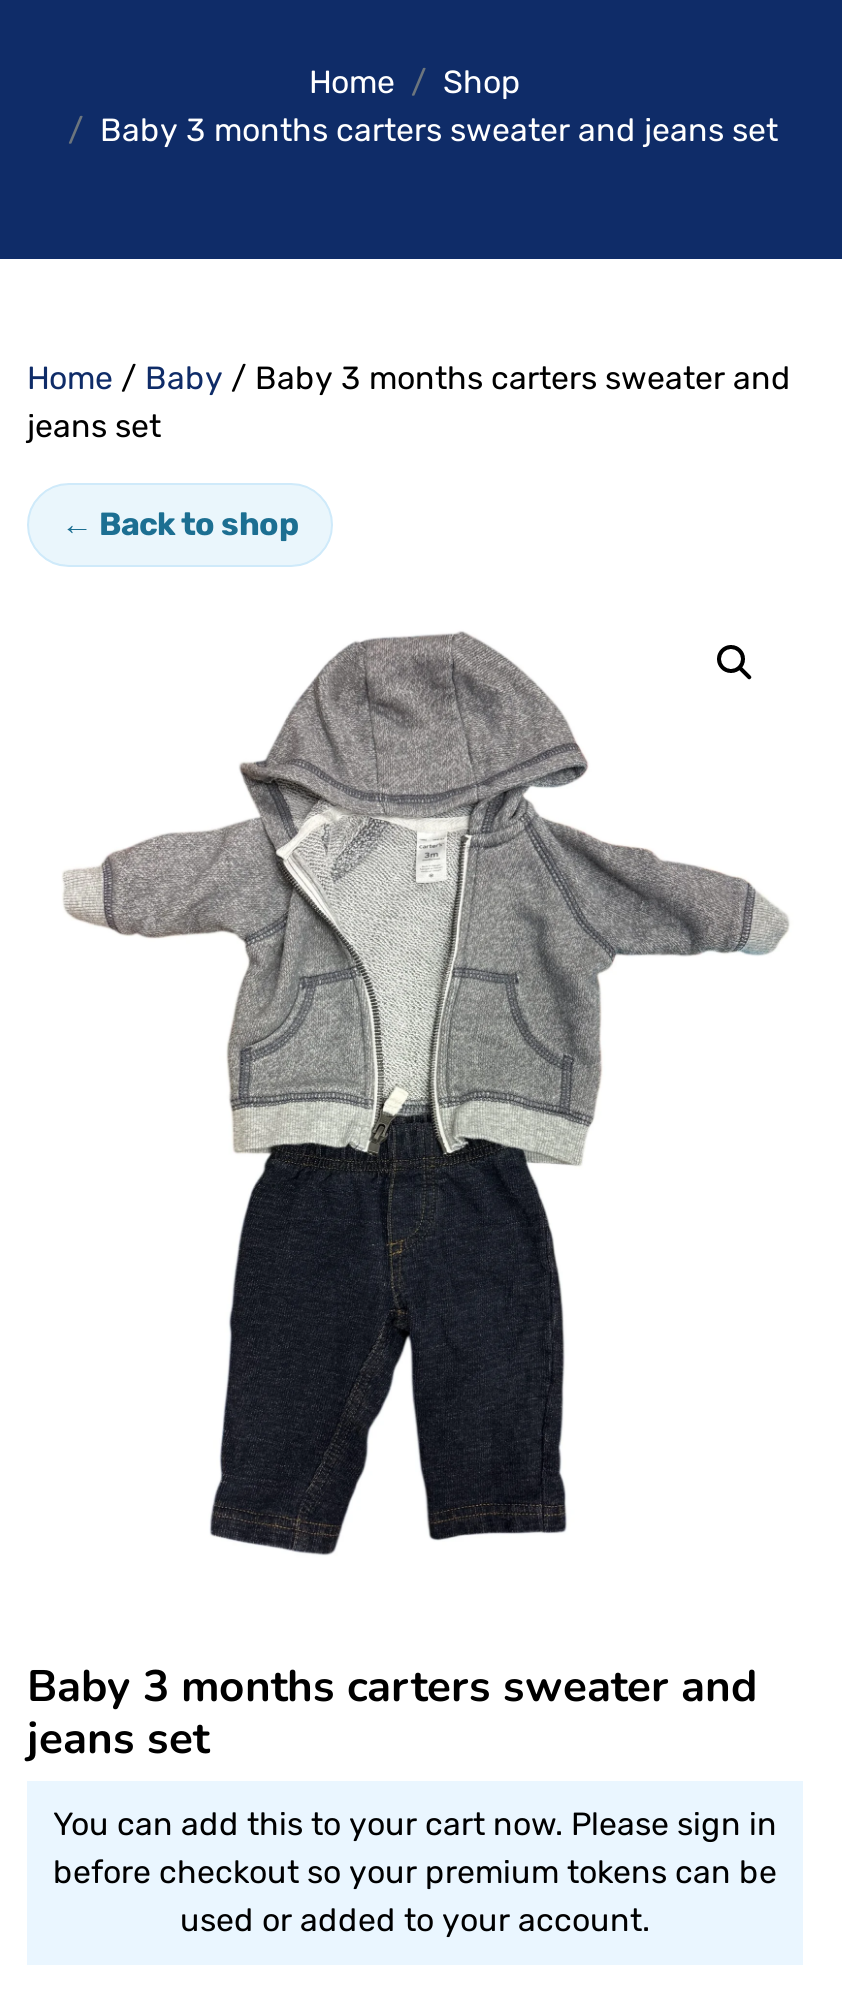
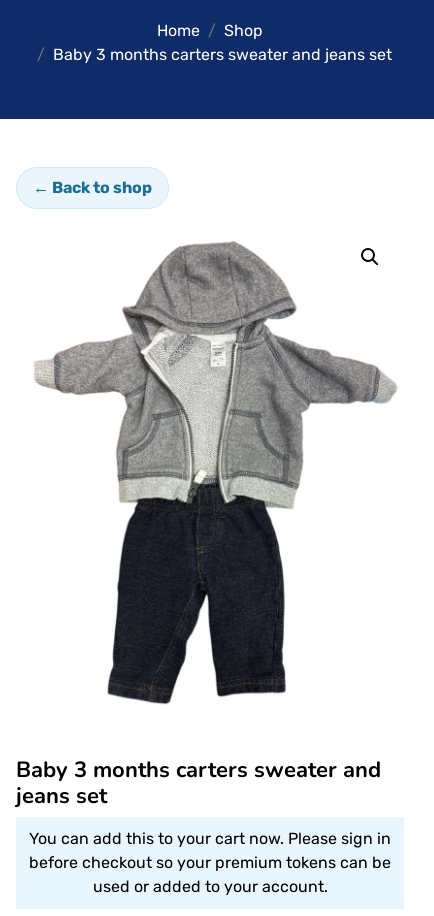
[27,359,791,445] Home / Baby / Baby 3 months carters sweater and | jeans set -> none

